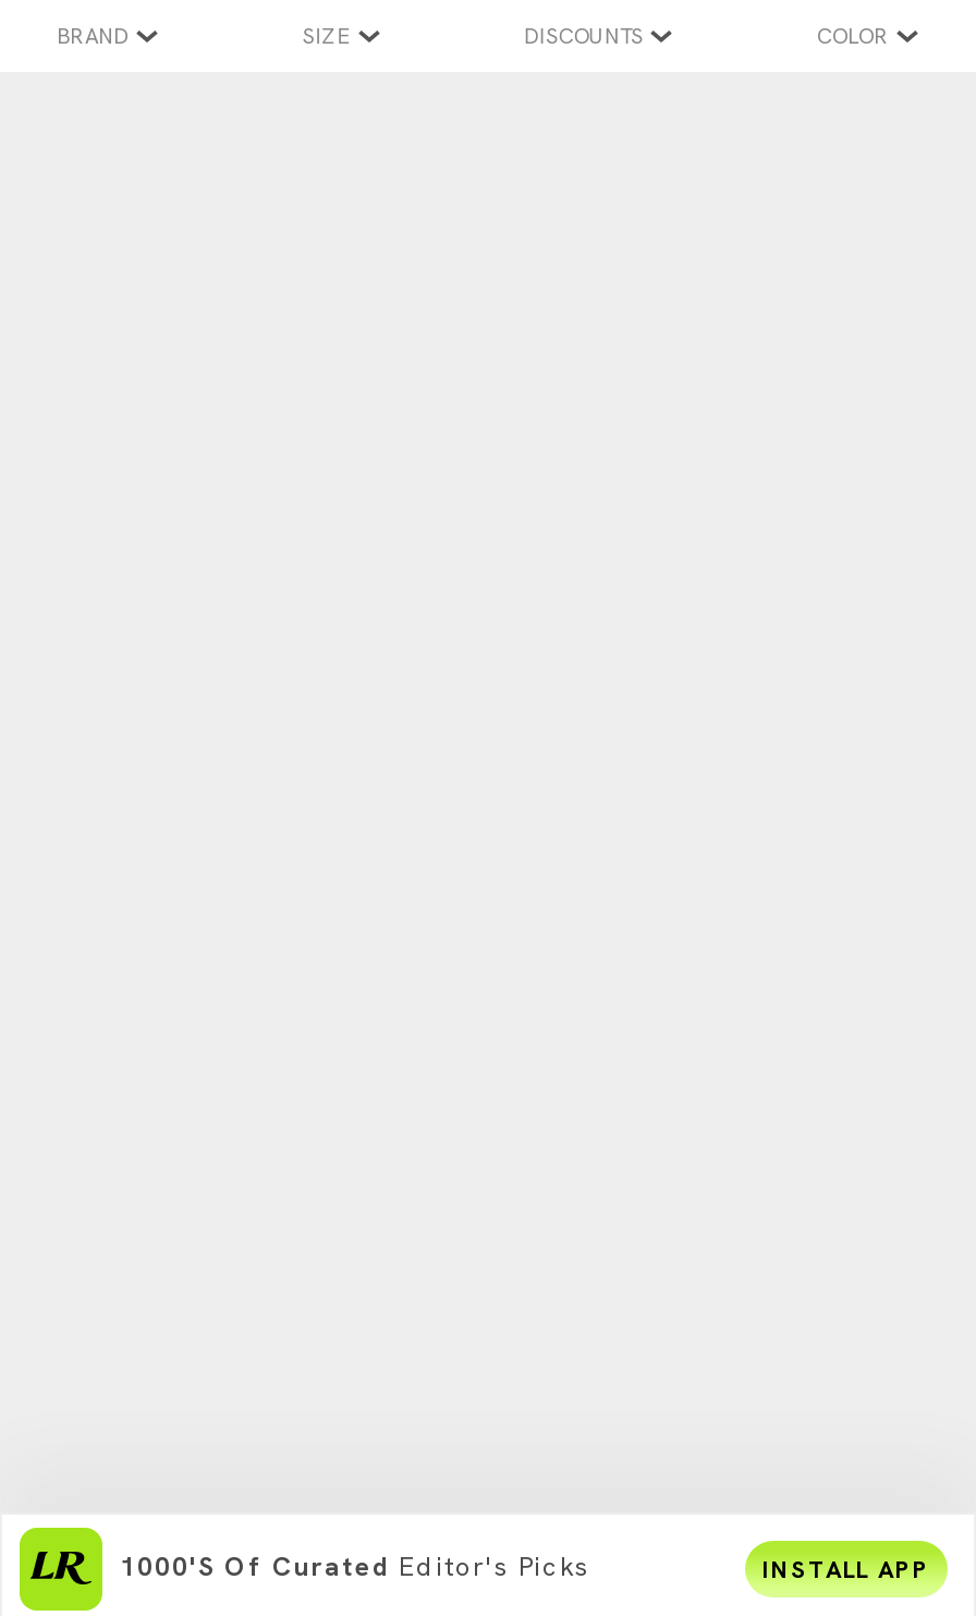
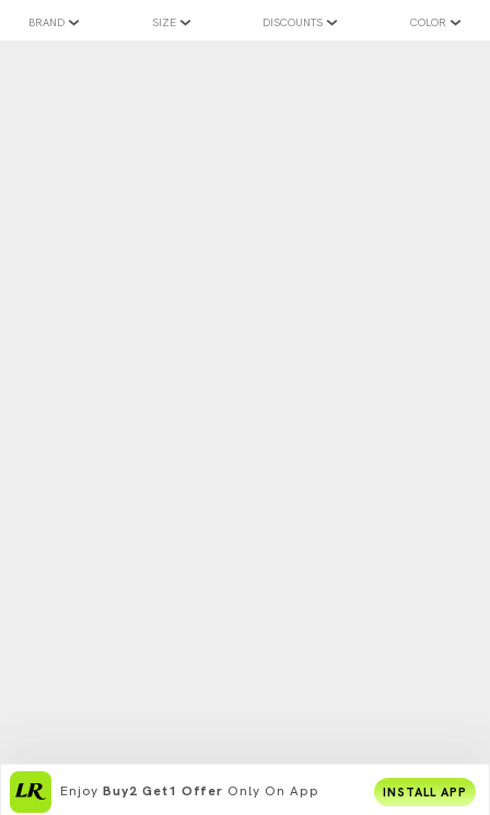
[120,1550,590,1584] 1000's Of Curated Editor's Picks -> [60,782,319,800] Enjoy Buy2 Get1 Offer Only On App

